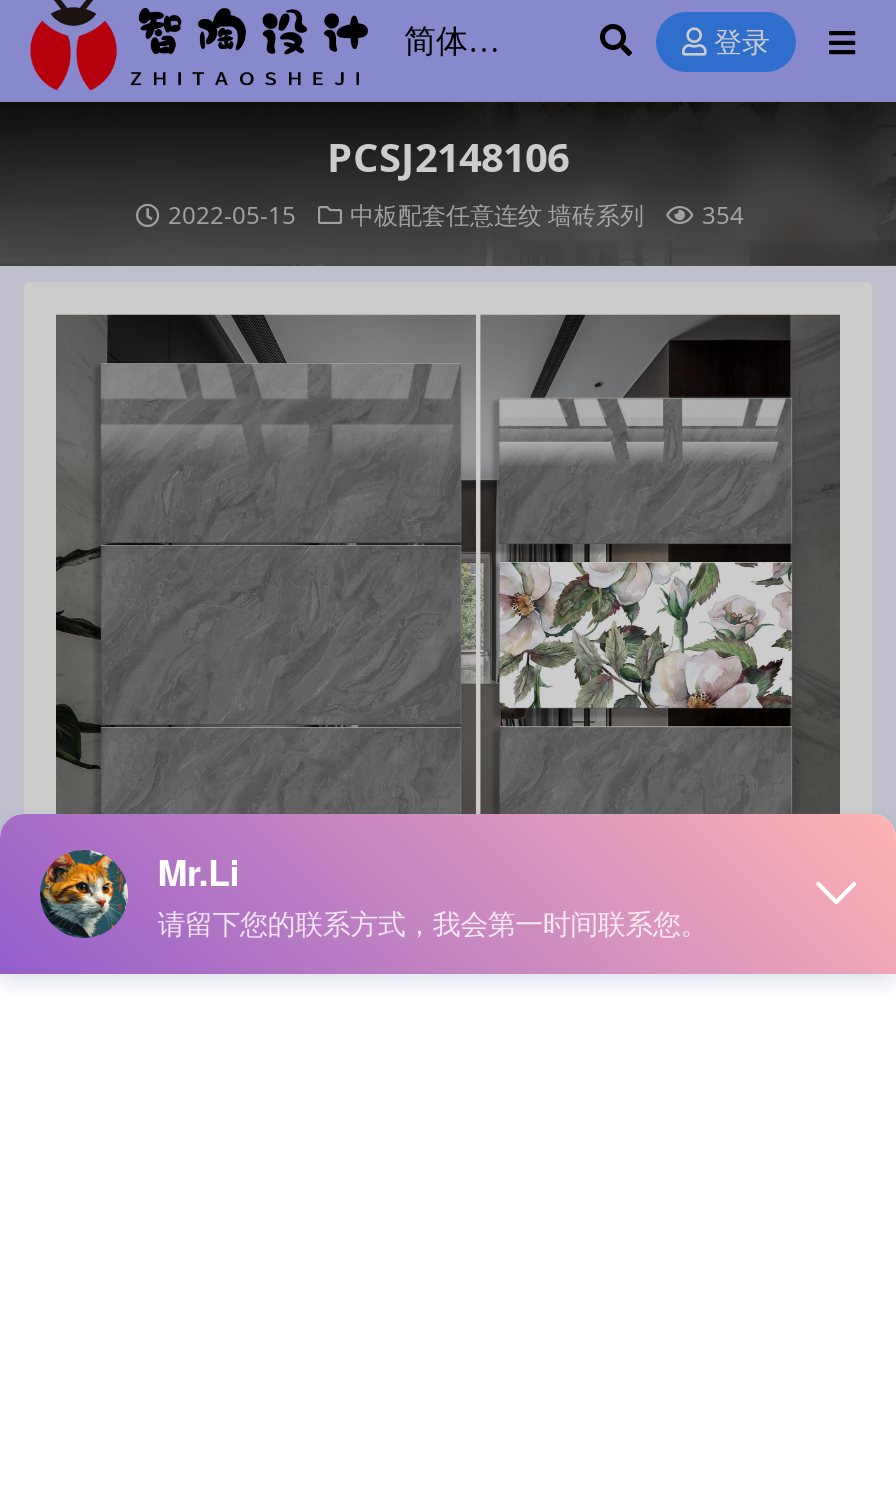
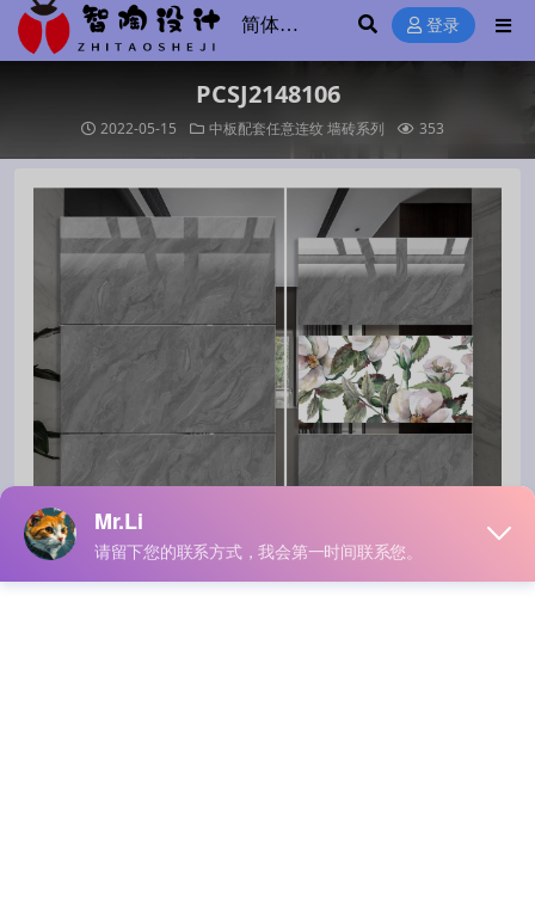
[168,198,744,232] 2022-05-15 中板配套任意连纹 墙砖系列 354 -> [100,118,444,139] 2022-05-15 中板配套任意连纹 墙砖系列 353

